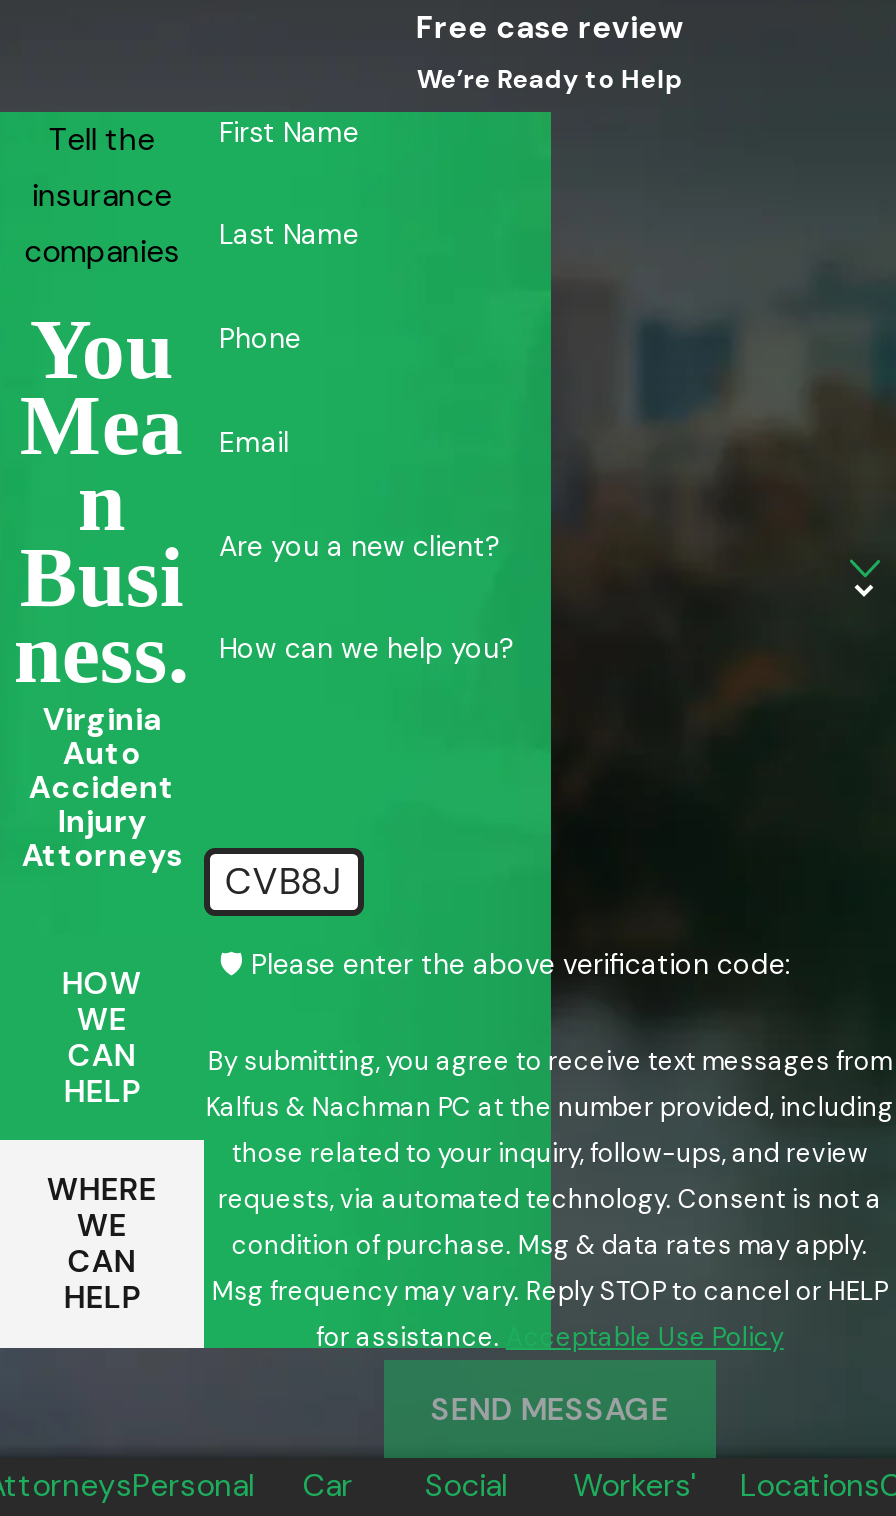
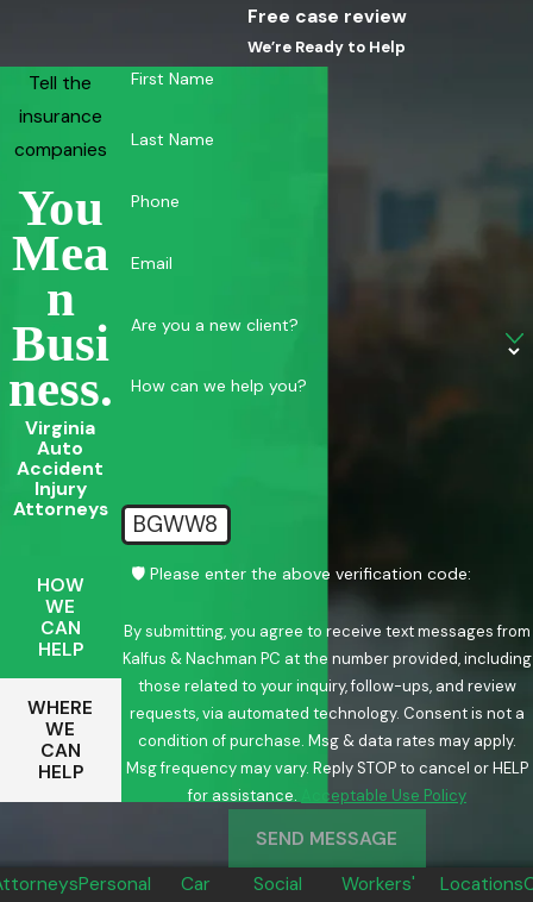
[224,856,342,906] CVB8J -> [133,510,218,539] BGWW8

